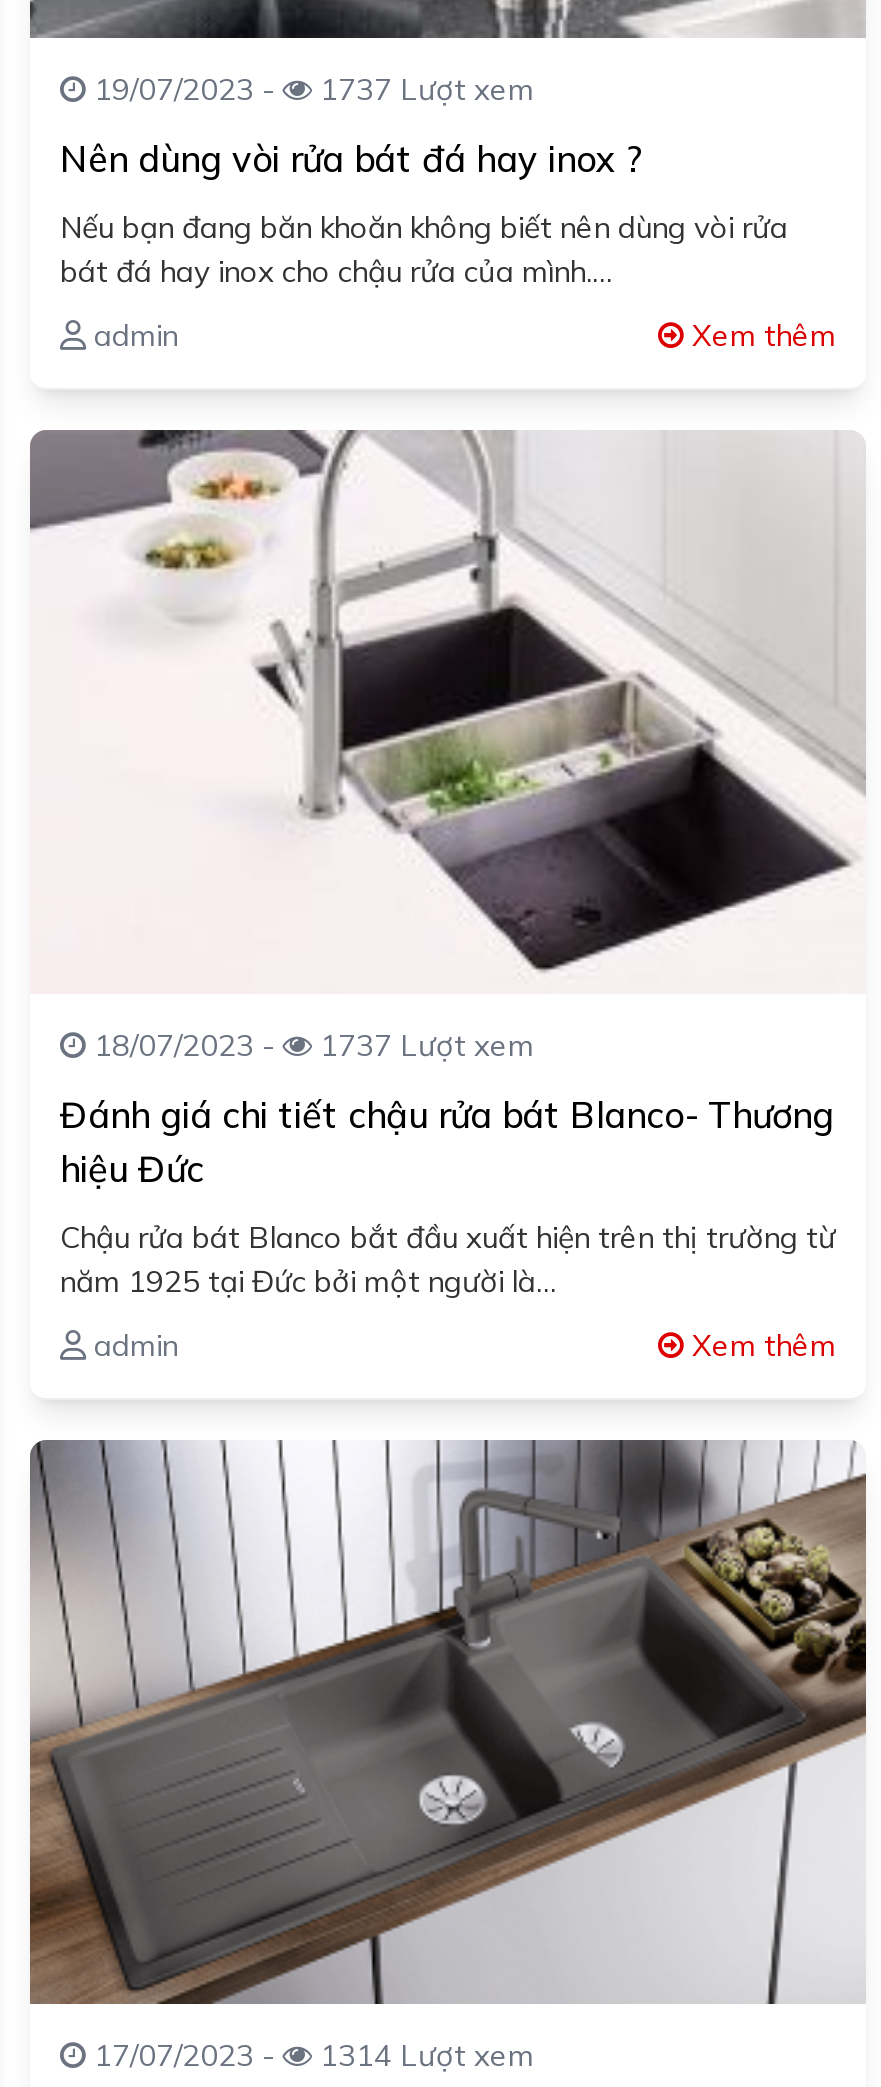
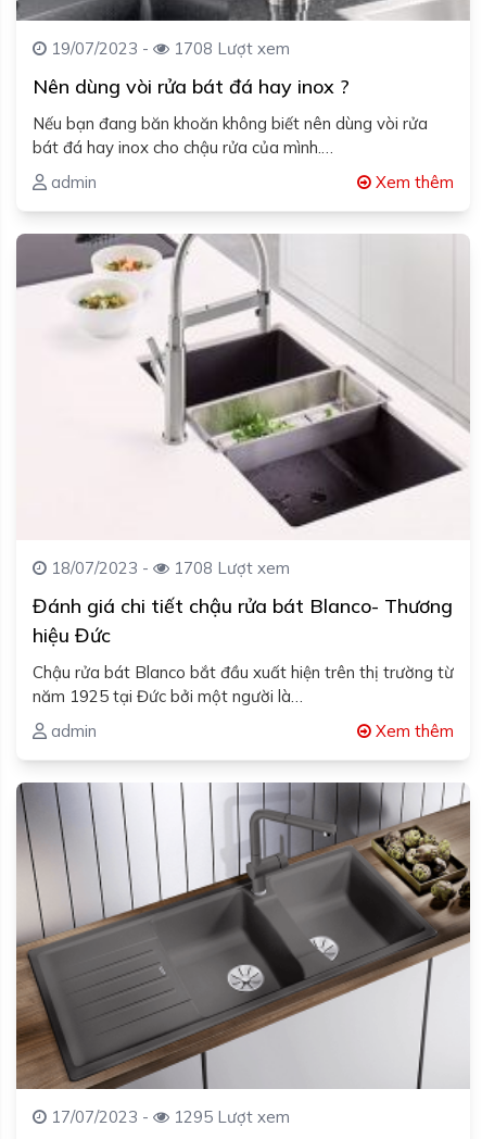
[86,71,534,109] 19/07/2023 - 1737 Lượt xem -> [47,38,290,59] 19/07/2023 - 1708 Lượt xem
[86,1026,534,1064] 18/07/2023 - 1737 Lượt xem -> [47,558,290,578] 18/07/2023 - 1708 Lượt xem
[86,2035,534,2073] 17/07/2023 - 1314 Lượt xem -> [47,1106,290,1127] 17/07/2023 - 1295 Lượt xem

